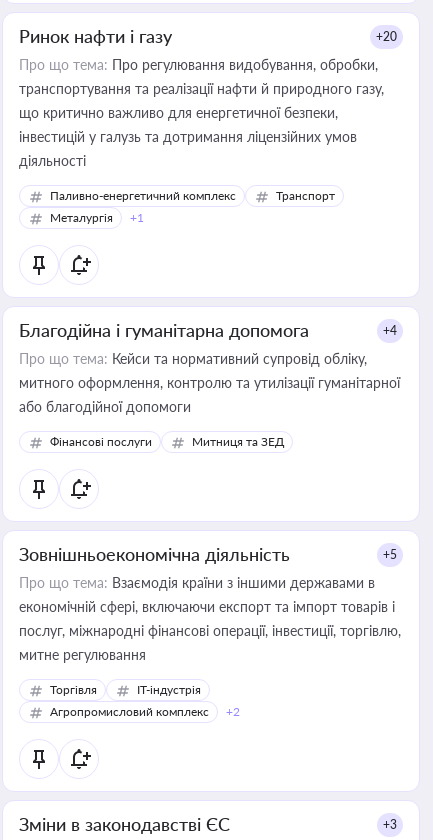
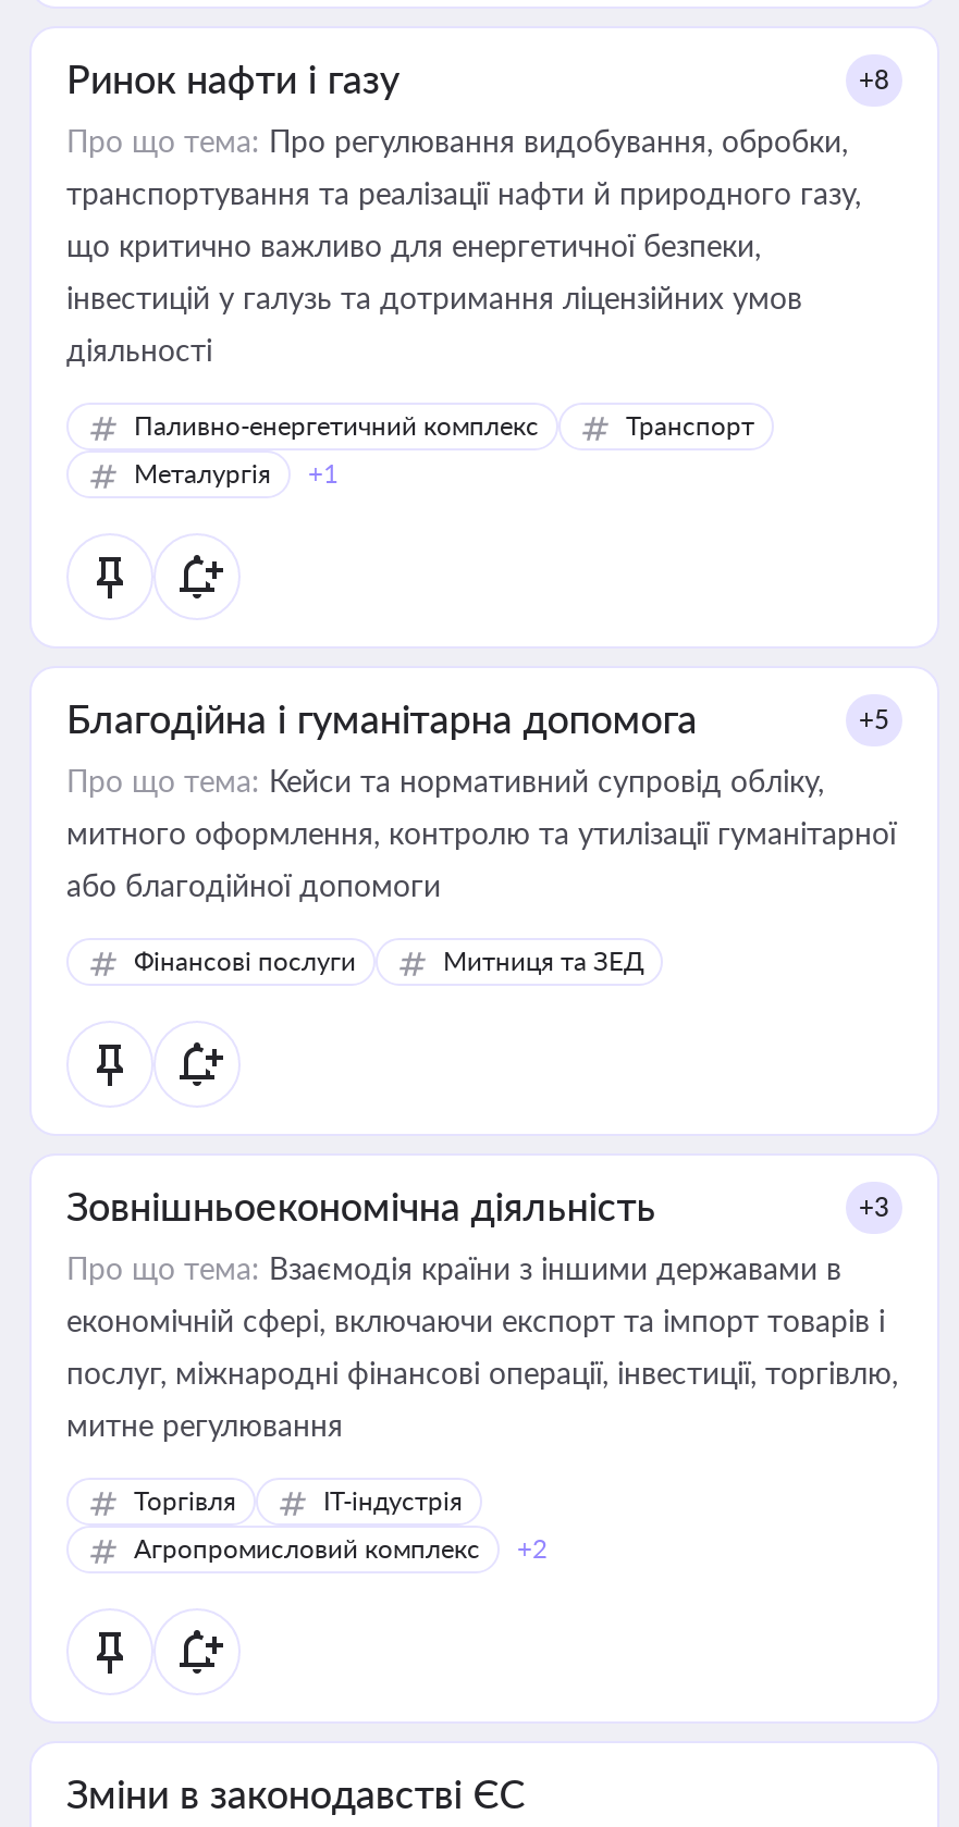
[376,29,397,44] +20 -> [859,63,889,96] +8
[383,323,397,338] +4 -> [859,703,889,736] +5
[383,547,397,562] +5 -> [859,1190,889,1223] +3
[383,817,397,832] +3 -> none

